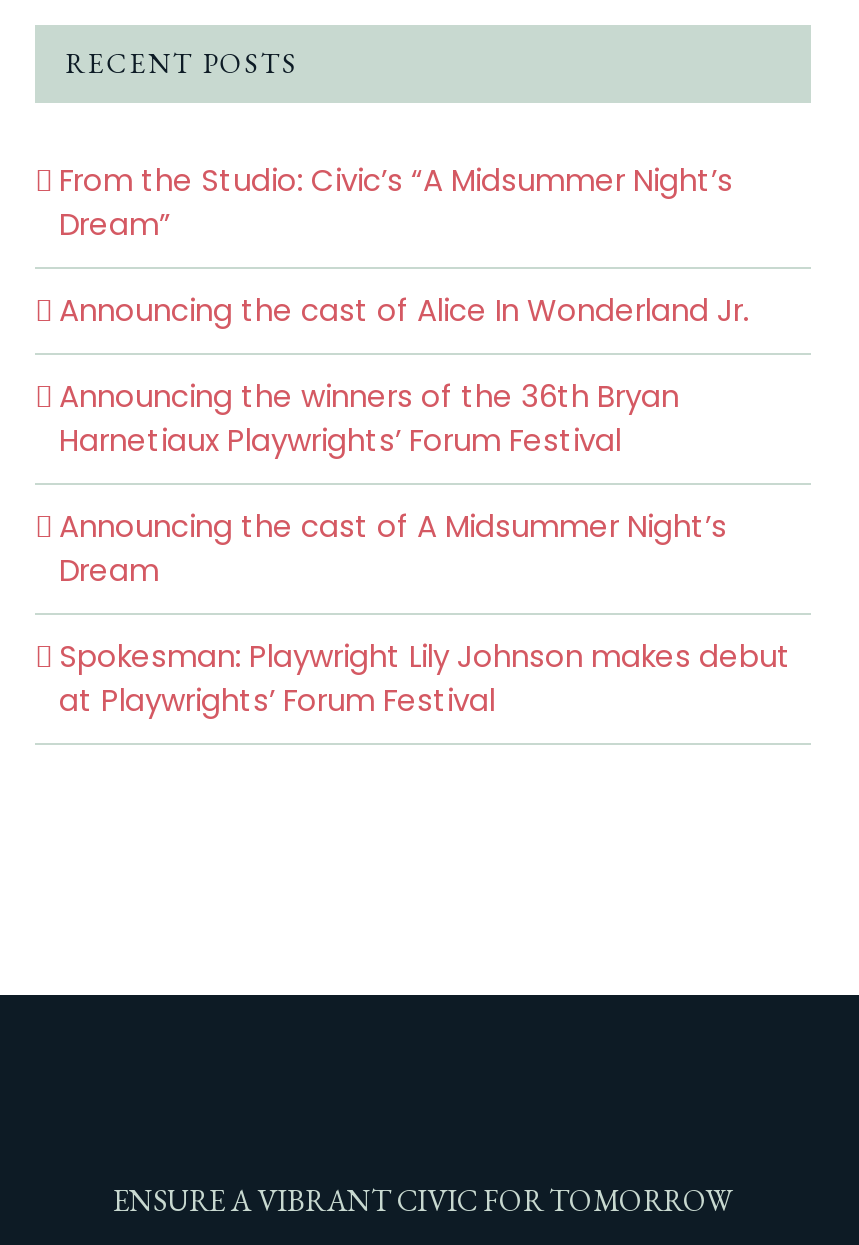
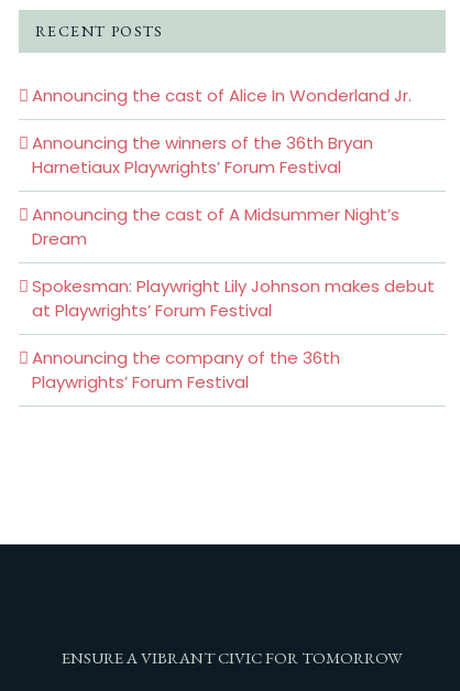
[59,159,733,245] From the Studio: Civic’s “A Midsummer Night’s | Dream” -> none
moved [59,289,791,721] -> [32,84,435,322]: Announcing the cast of Alice In Wonderland Jr. | Announcing the winners of the 36th Bryan | Harnetiaux Playwrights’ Forum Festival | Announcing the cast of A Midsummer Night’s | Dream | Spokesman: Playwright Lily Johnson makes debut | at Playwrights’ Forum Festival
none -> [32,346,340,393] Announcing the company of the 36th | Playwrights’ Forum Festival

